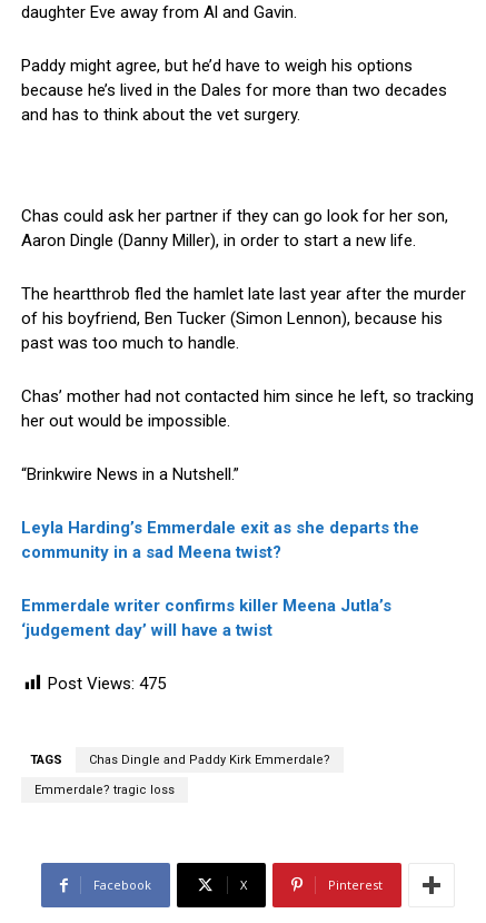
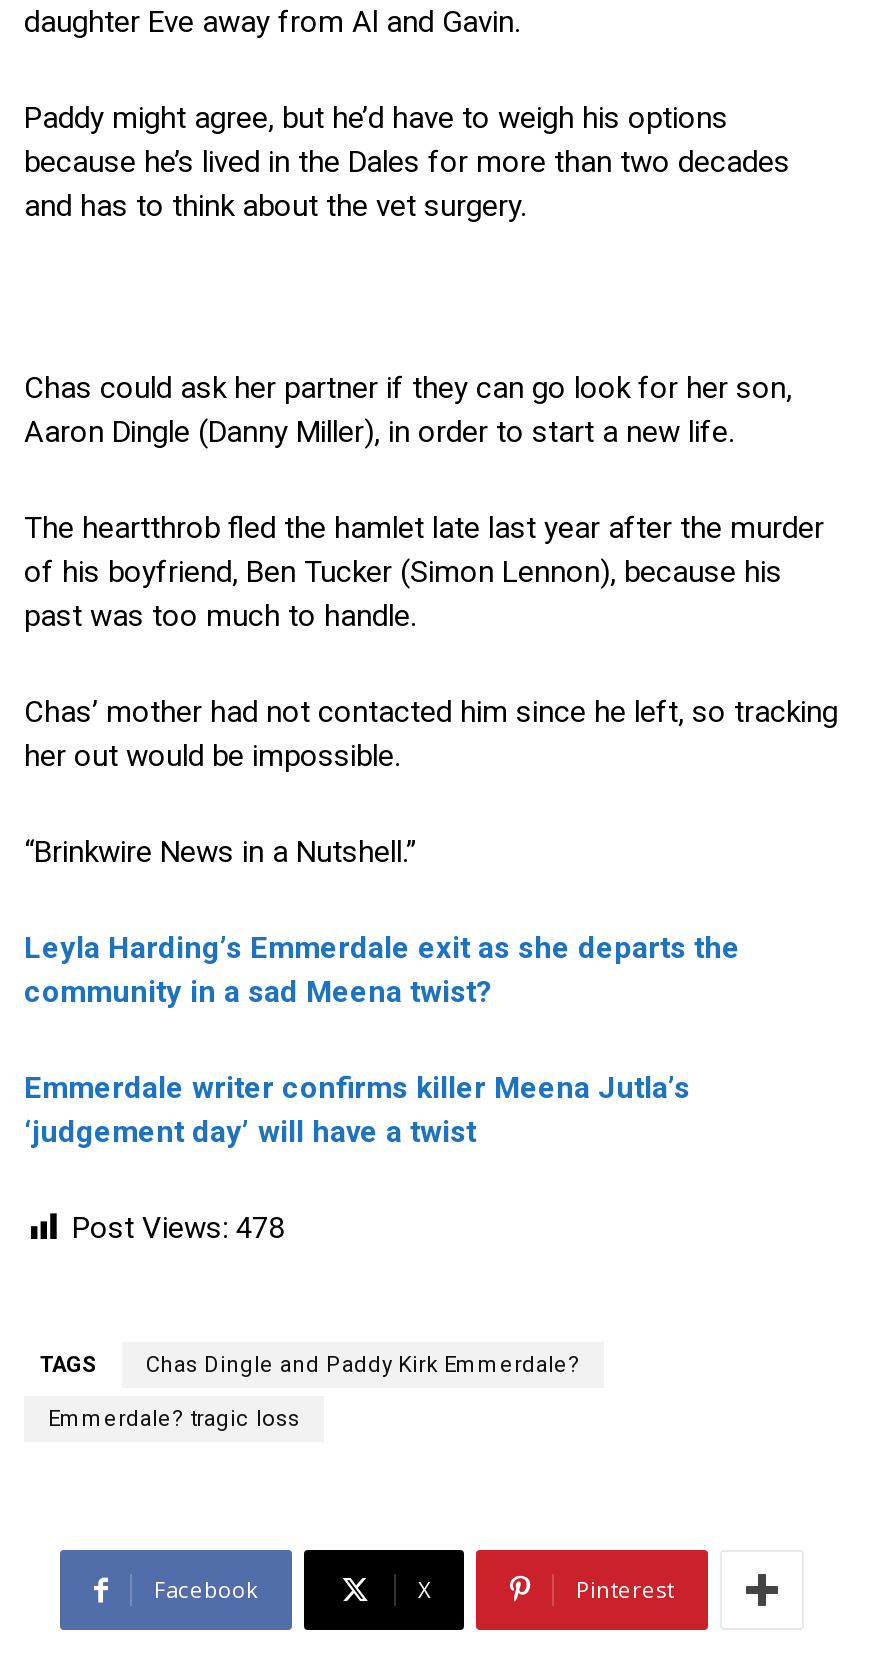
[48,674,166,694] Post Views: 475 -> [72,1210,284,1246] Post Views: 478

